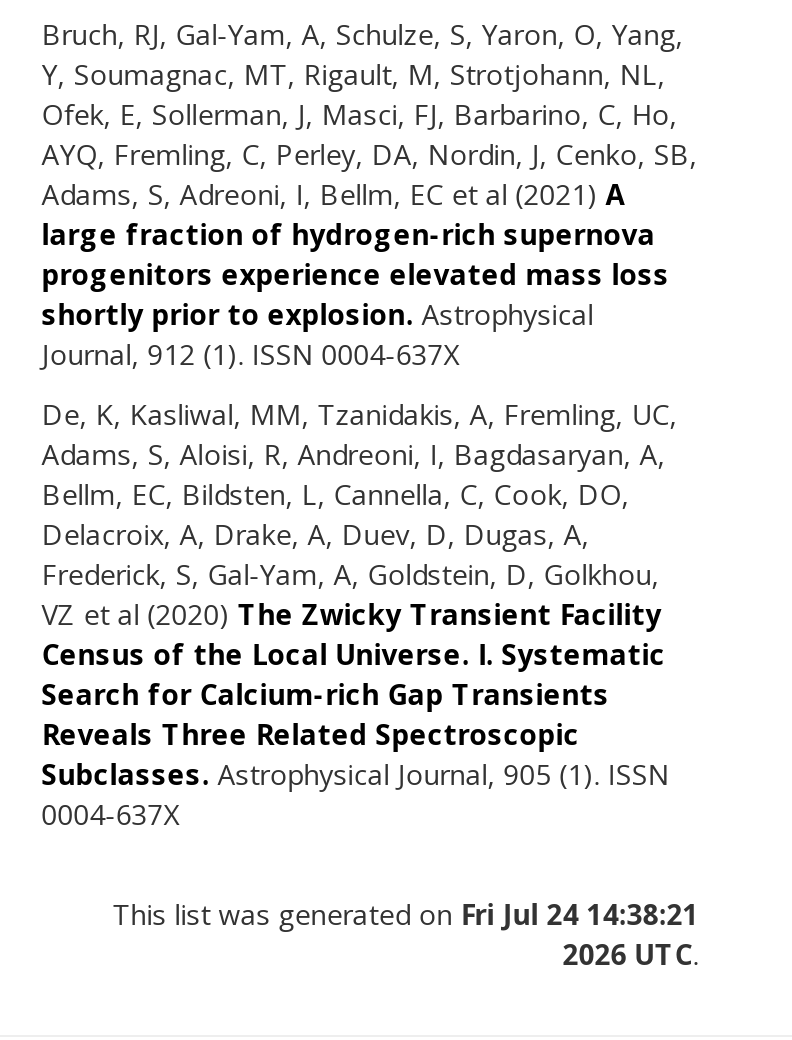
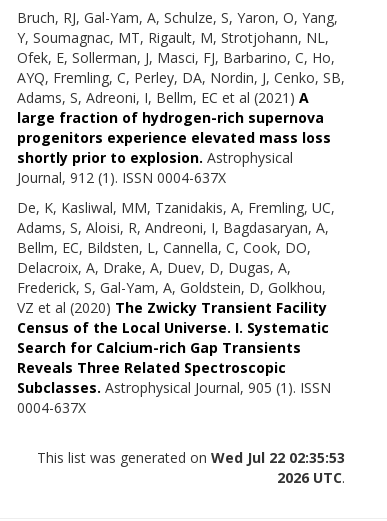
[112,894,698,932] This list was generated on Fri Jul 24 14:38:21 -> [37,448,345,467] This list was generated on Wed Jul 22 02:35:53

